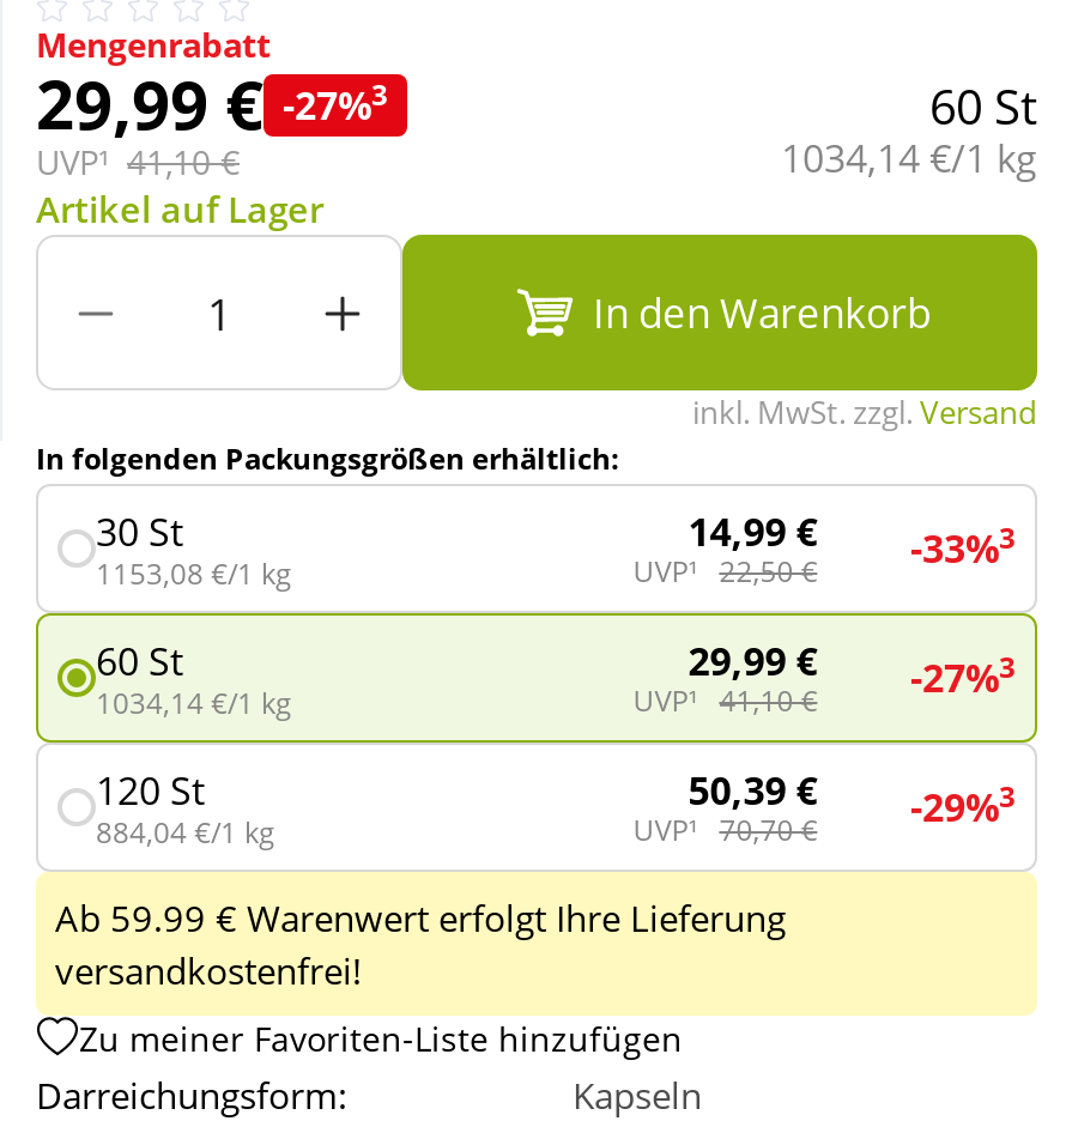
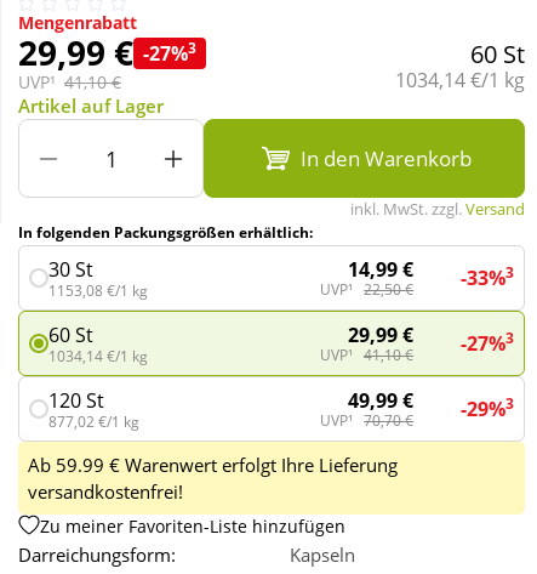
[688,763,1016,833] 50,39 € -29%3 -> [348,387,514,422] 49,99 € -29%3
[96,813,275,853] 884,04 €/1 kg -> [48,412,139,432] 877,02 €/1 kg

